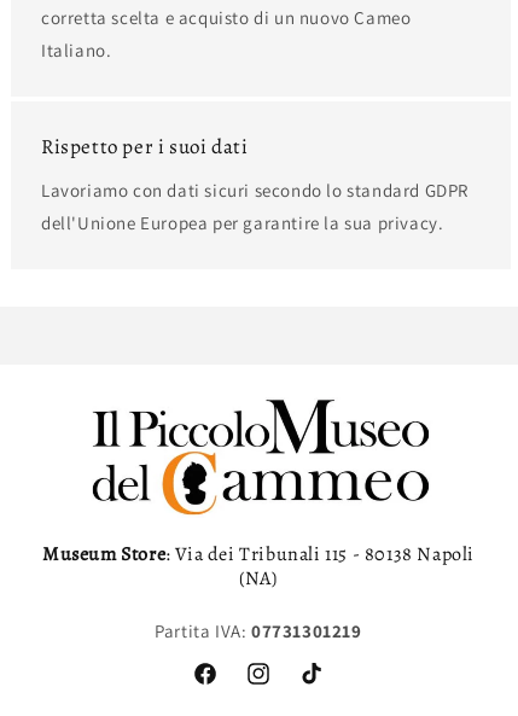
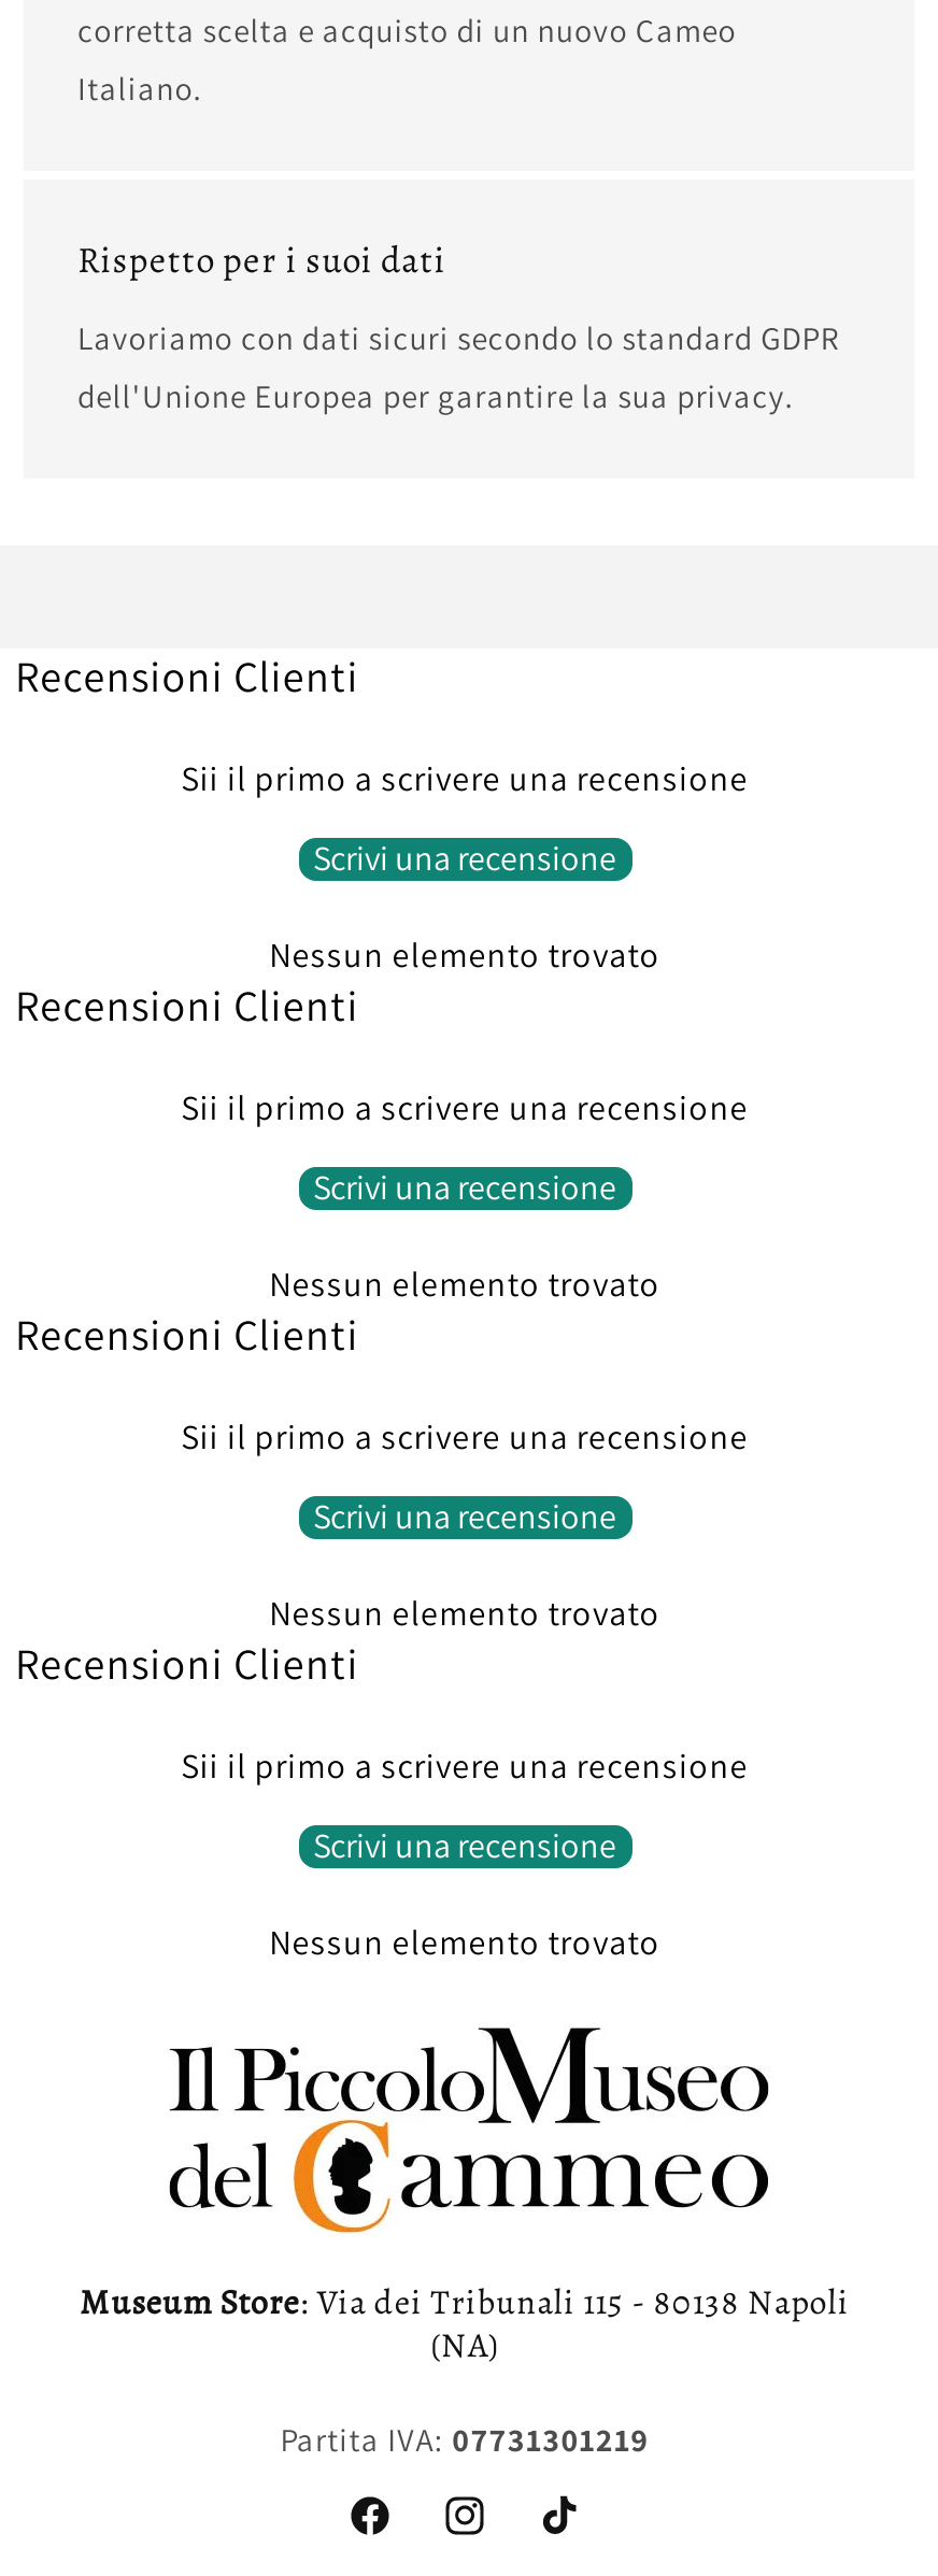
none -> [15,649,748,1965] Recensioni Clienti | Sii il primo a scrivere una recensione | Scrivi una recensione | Nessun elemento trovato | Recensioni Clienti | Sii il primo a scrivere una recensione | Scrivi una recensione | Nessun elemento trovato | Recensioni Clienti | Sii il primo a scrivere una recensione | Scrivi una recensione | Nessun elemento trovato | Recensioni Clienti | Sii il primo a scrivere una recensione | Scrivi una recensione | Nessun elemento trovato

